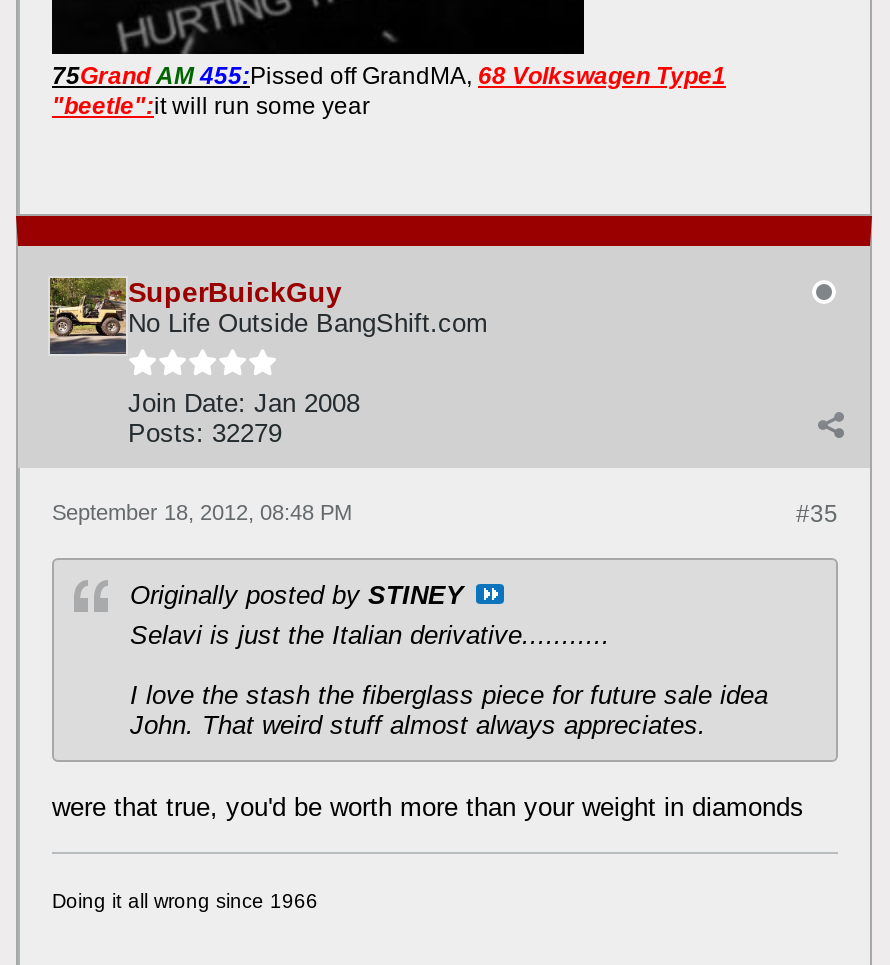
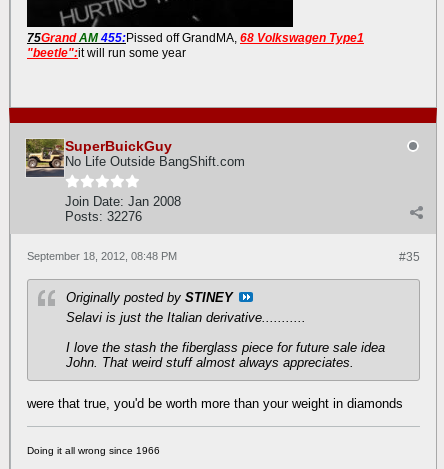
[128,419,282,449] Posts: 32279 -> [65,209,142,224] Posts: 32276

